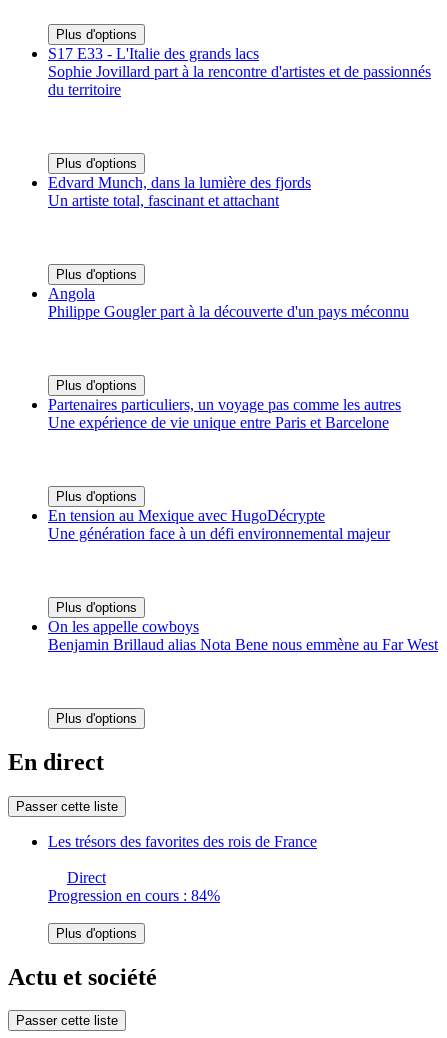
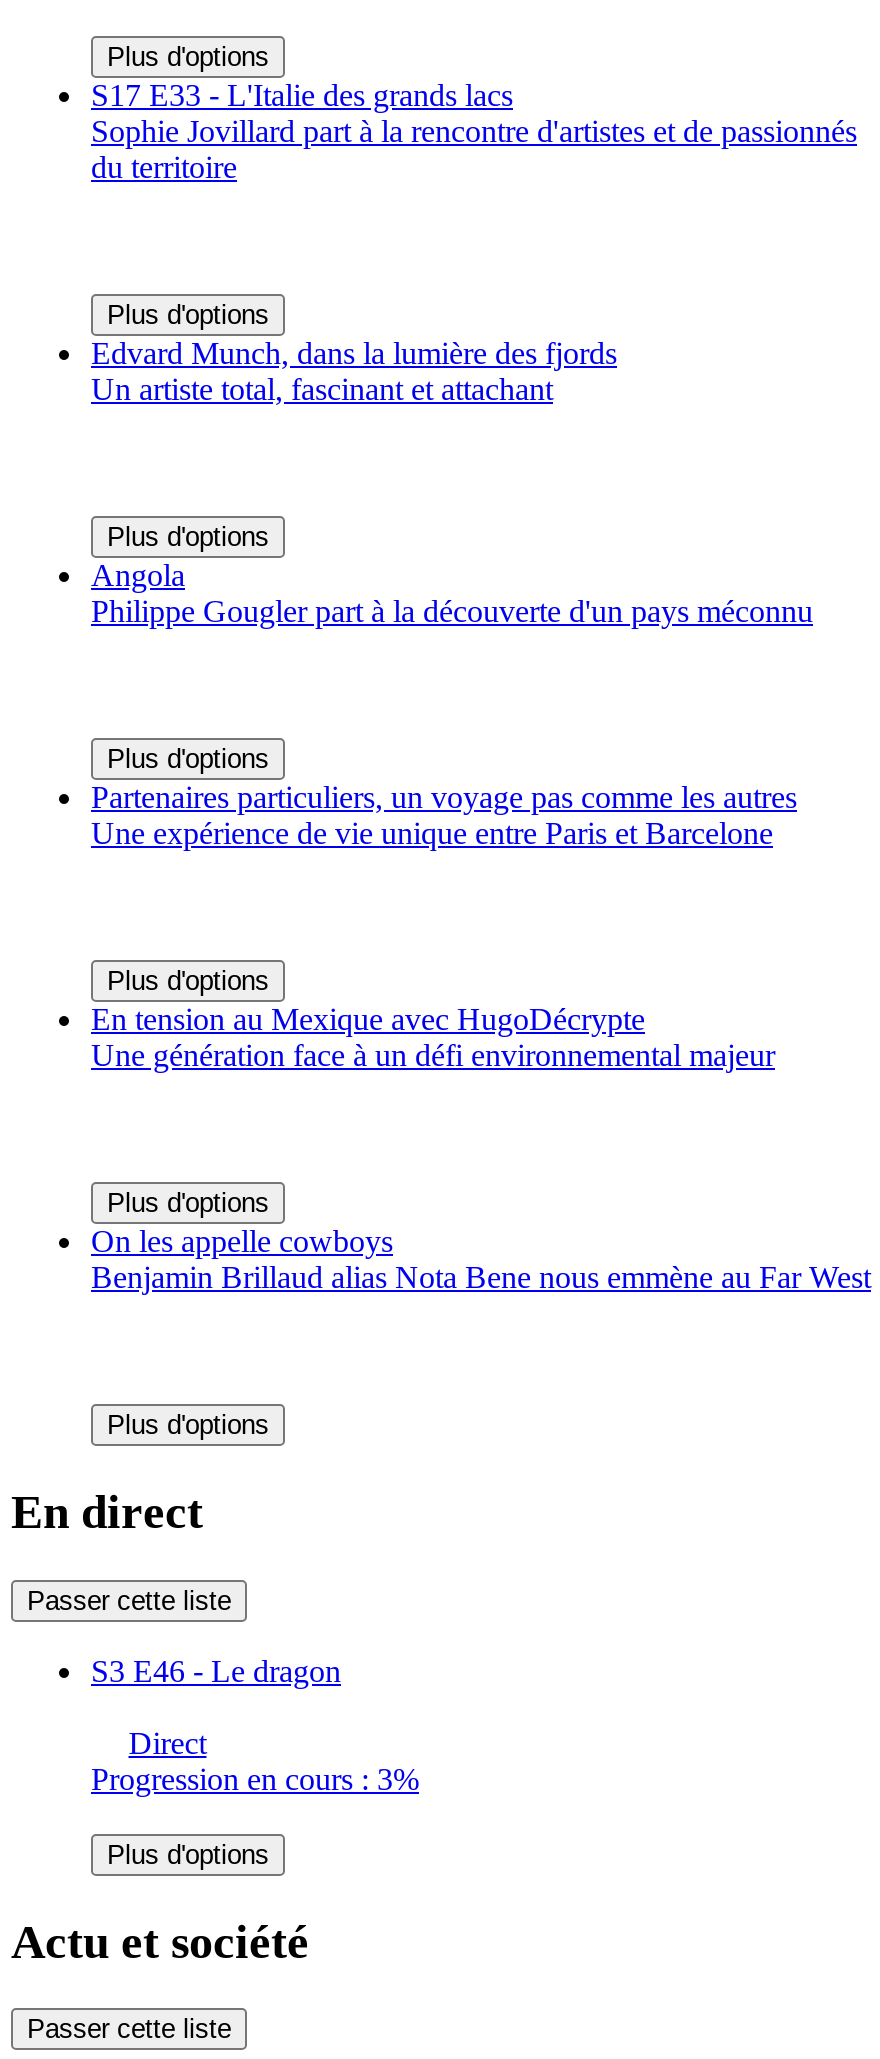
[48,833,317,850] Les trésors des favorites des rois de France -> [91,1653,341,1687] S3 E46 - Le dragon
[48,887,220,904] Progression en cours : 84% -> [91,1761,419,1795] Progression en cours : 3%

